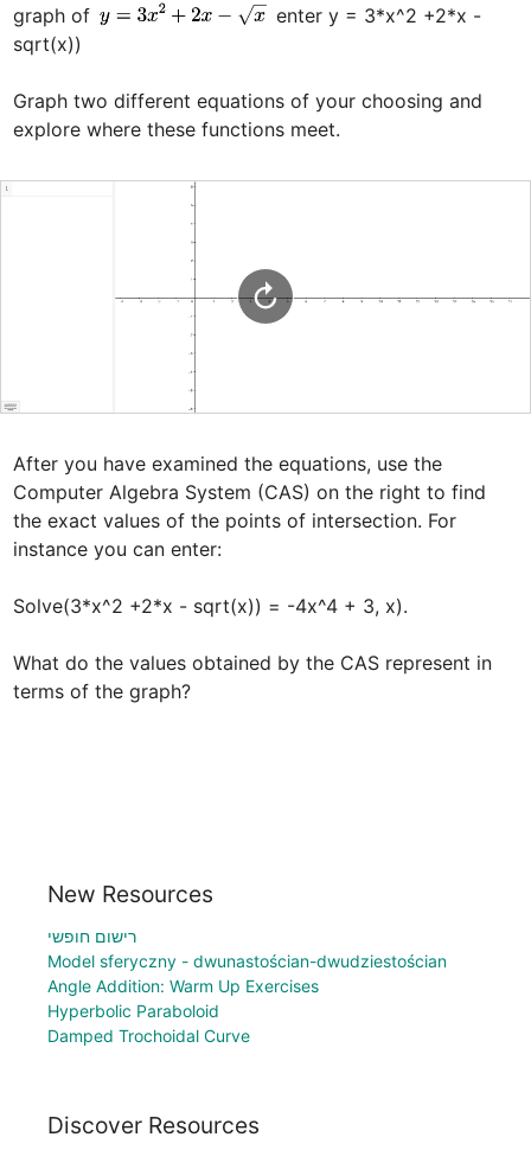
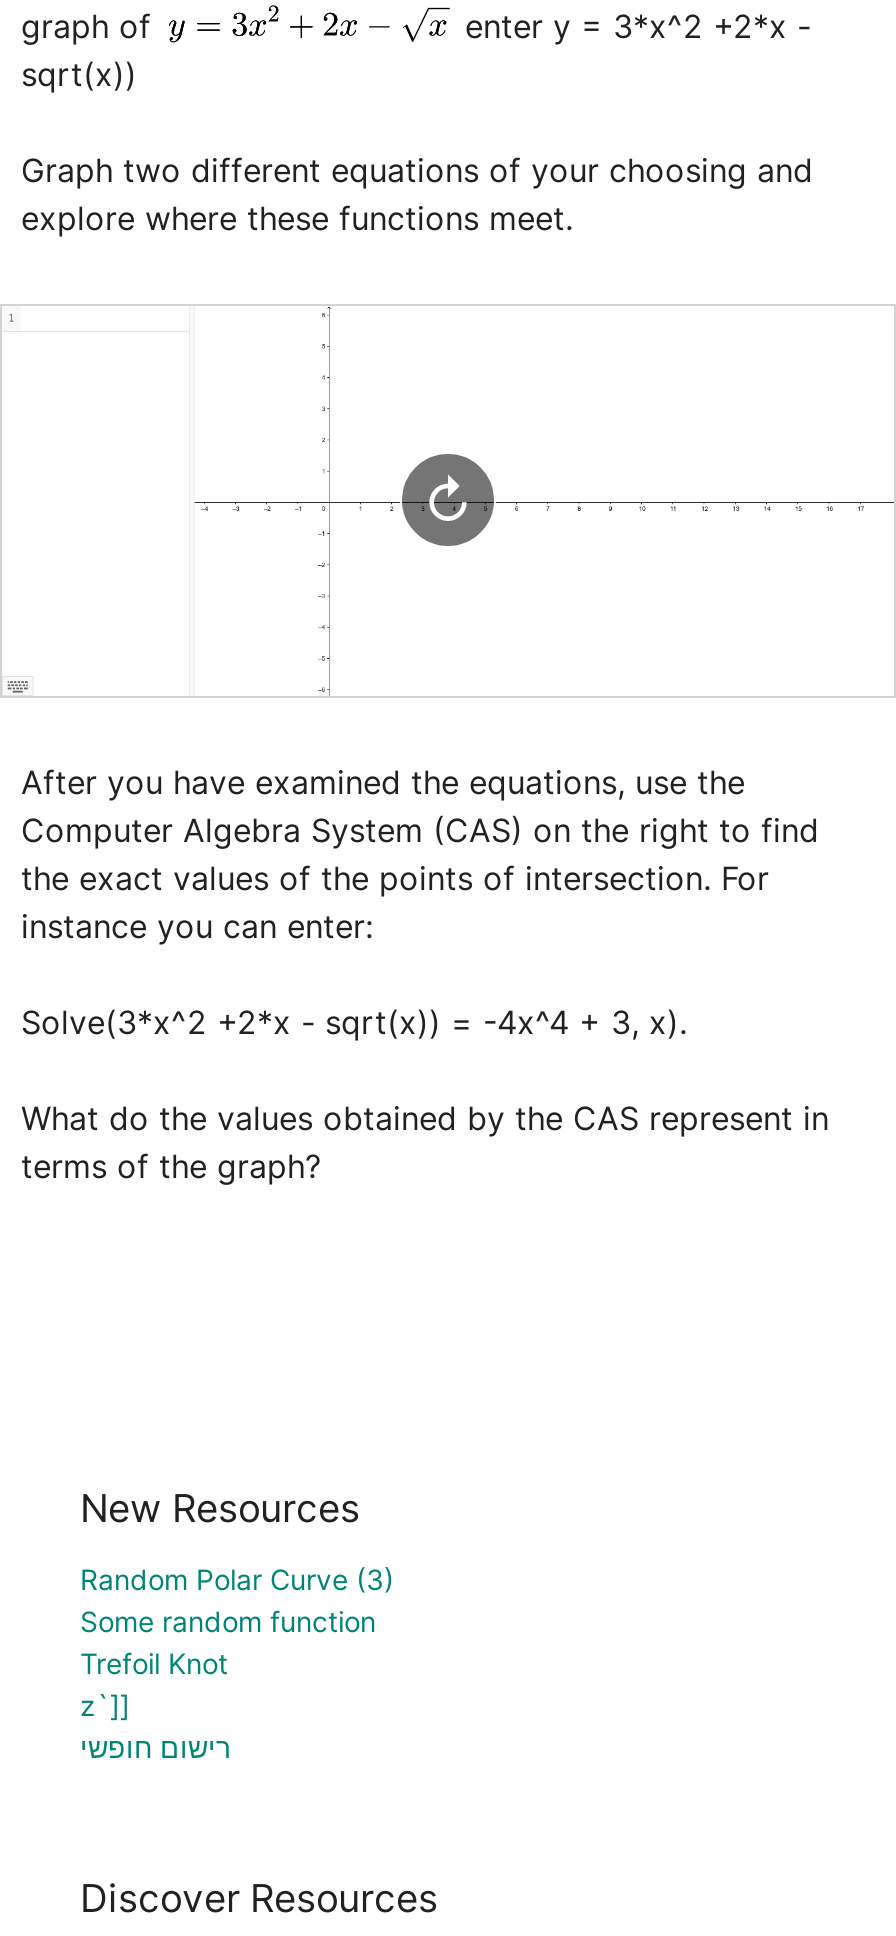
none -> [80,1562,394,1722] Random Polar Curve (3) | Some random function | Trefoil Knot | z`]]
moved [47,926,136,946] -> [80,1730,230,1764]: רישום חופשי
[47,951,447,1045] Model sferyczny - dwunastościan-dwudziestościan | Angle Addition: Warm Up Exercises | Hyperbolic Paraboloid | Damped Trochoidal Curve -> none

